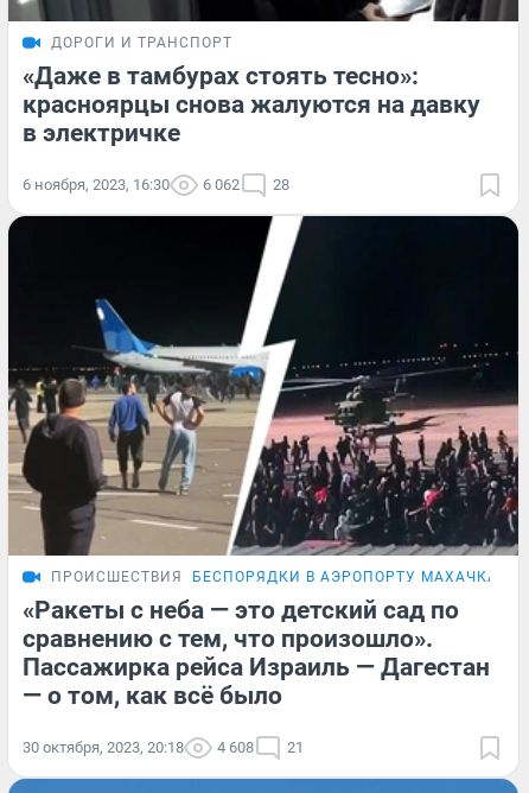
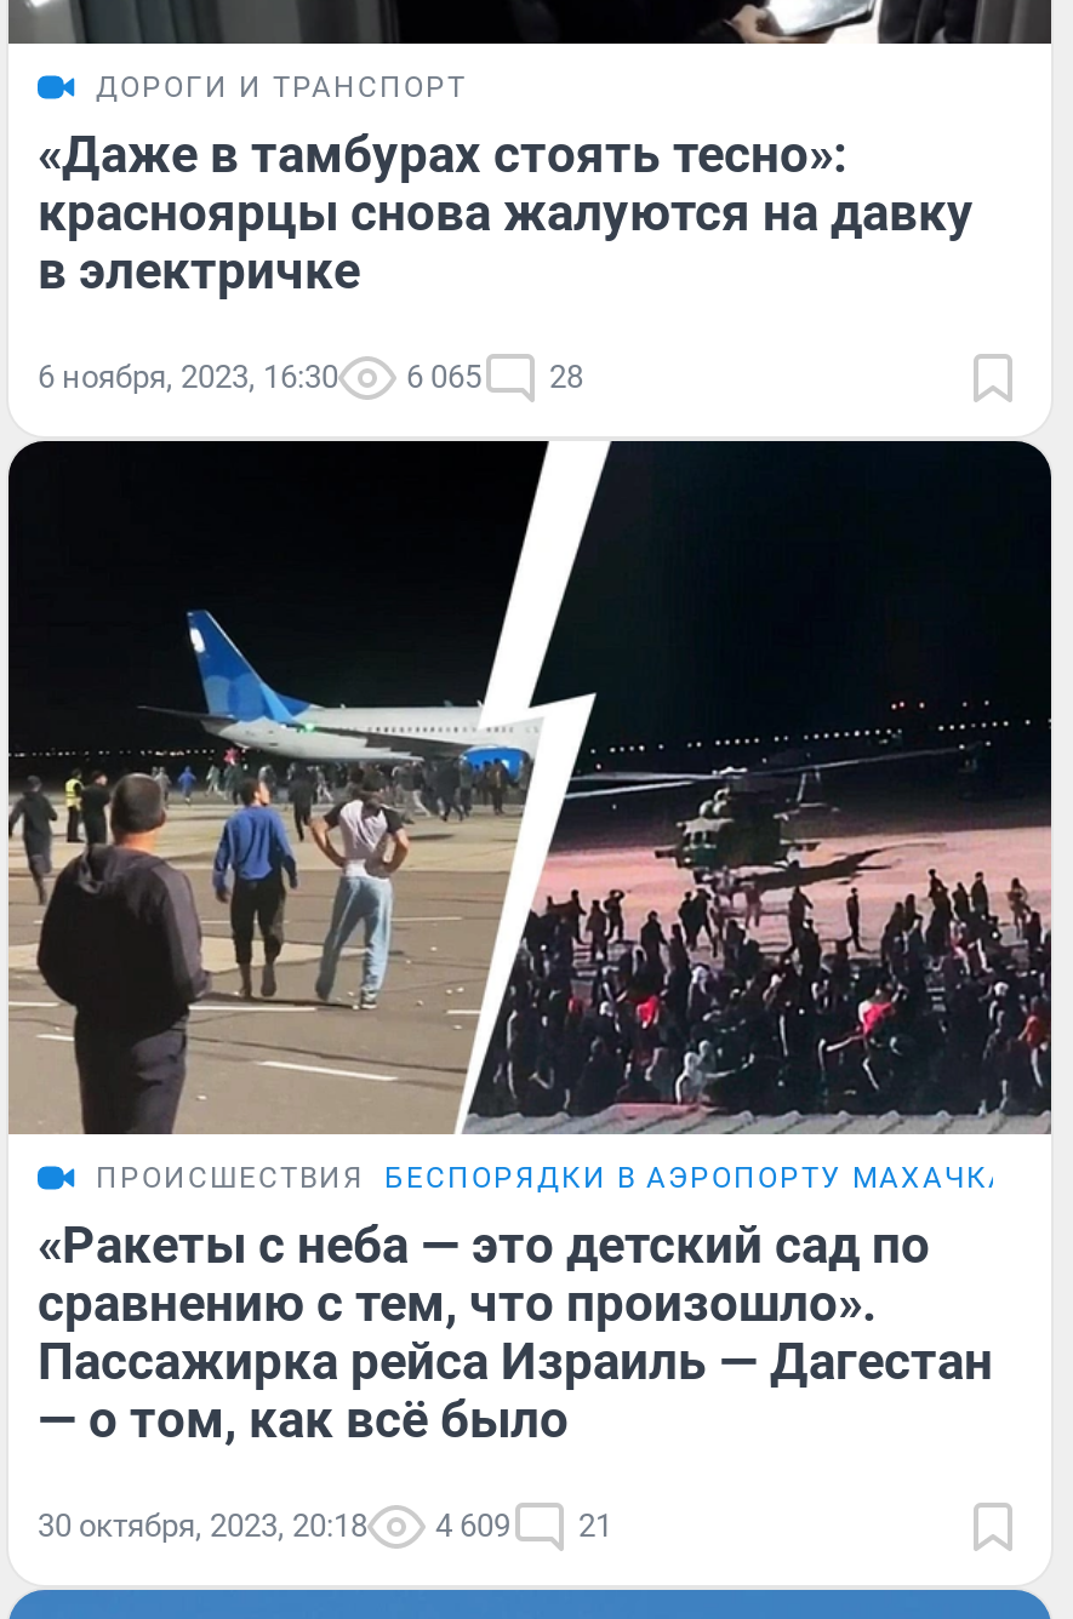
[23,175,289,193] 6 ноября, 2023, 16:30 6 062 28 -> [38,357,583,394] 6 ноября, 2023, 16:30 6 065 28
[23,739,304,756] 30 октября, 2023, 20:18 4 608 21 -> [38,1508,612,1544] 30 октября, 2023, 20:18 4 609 21

